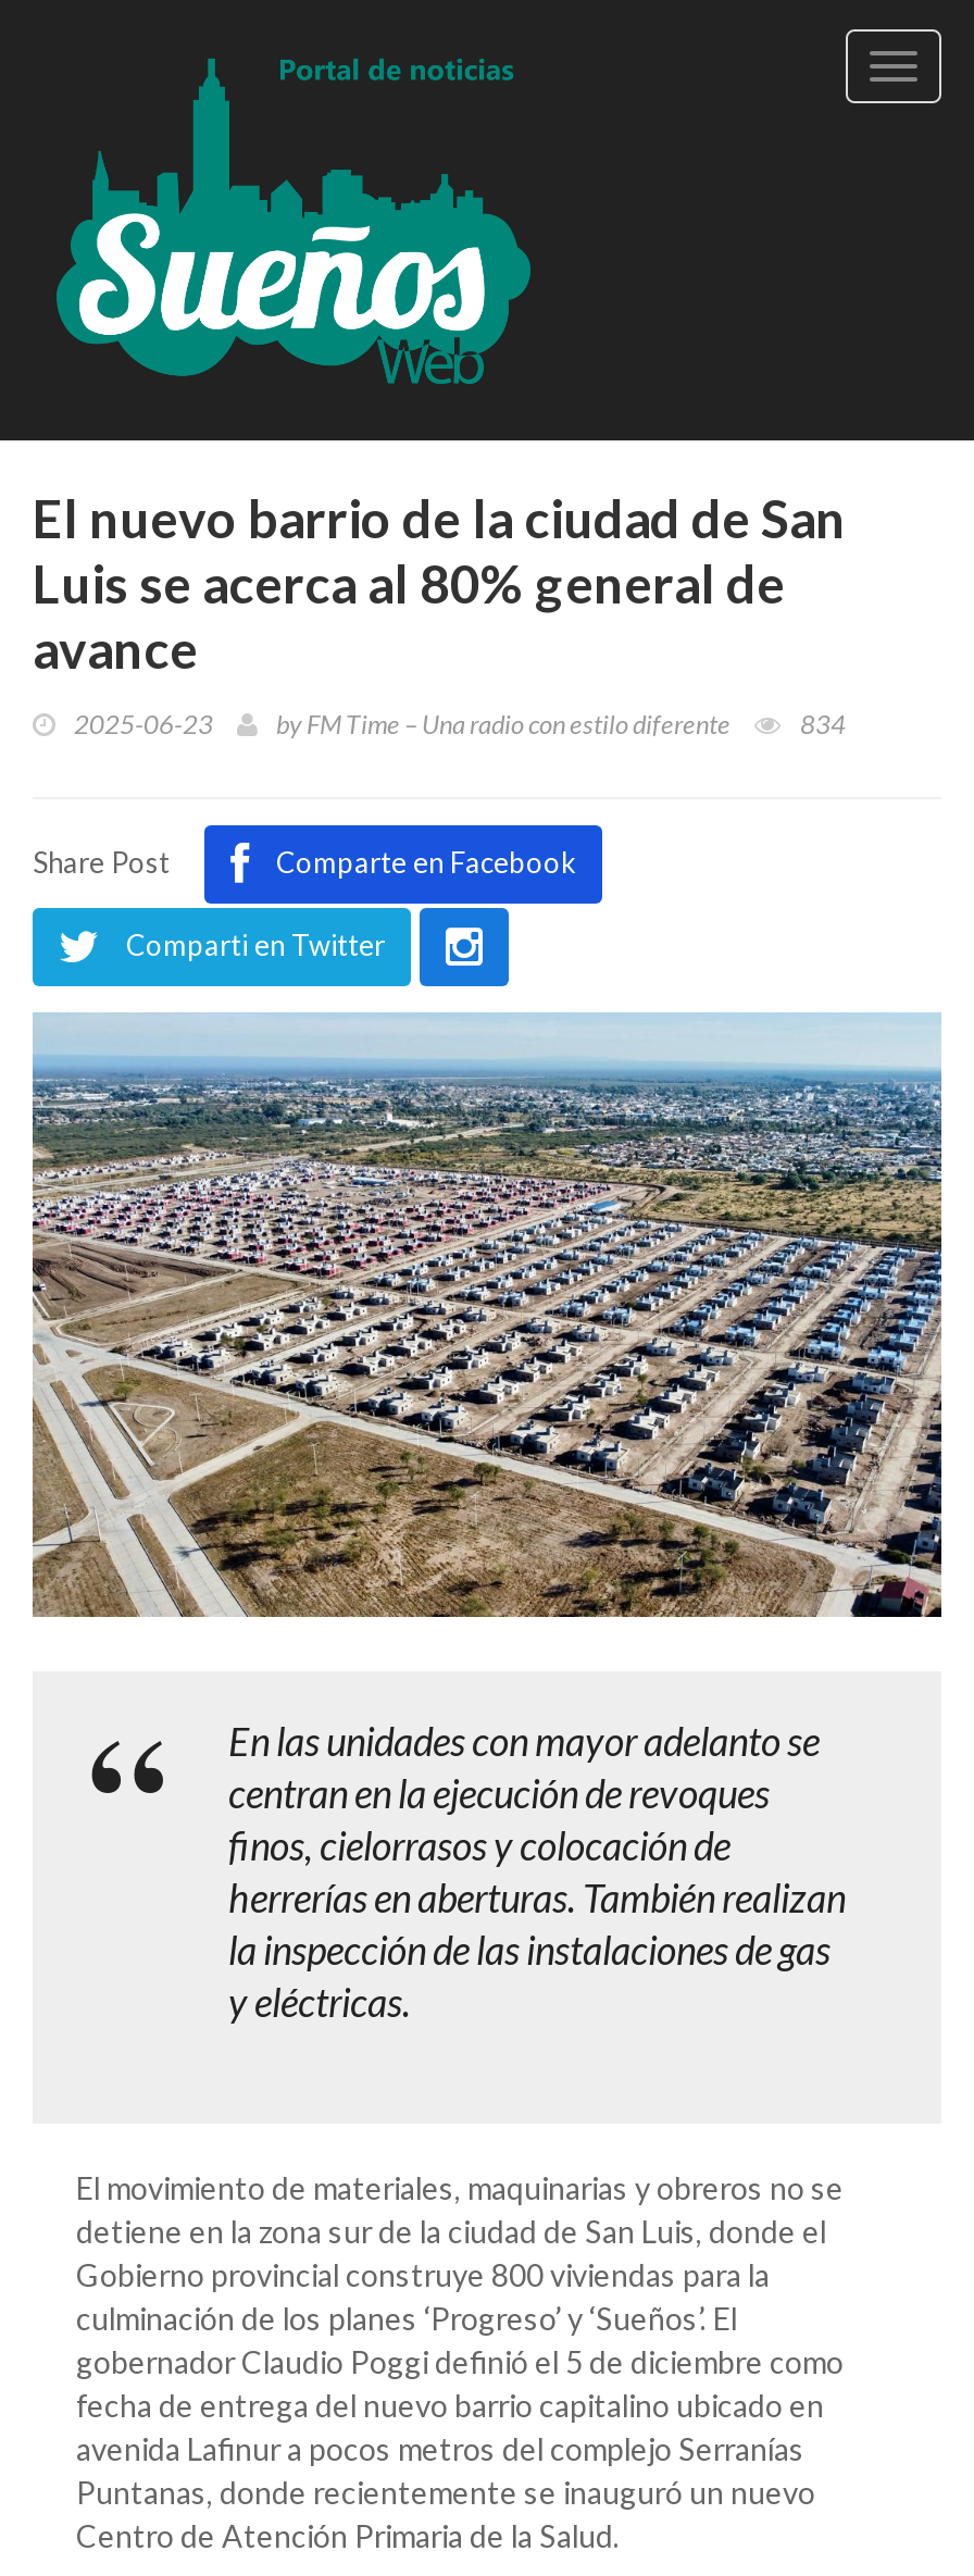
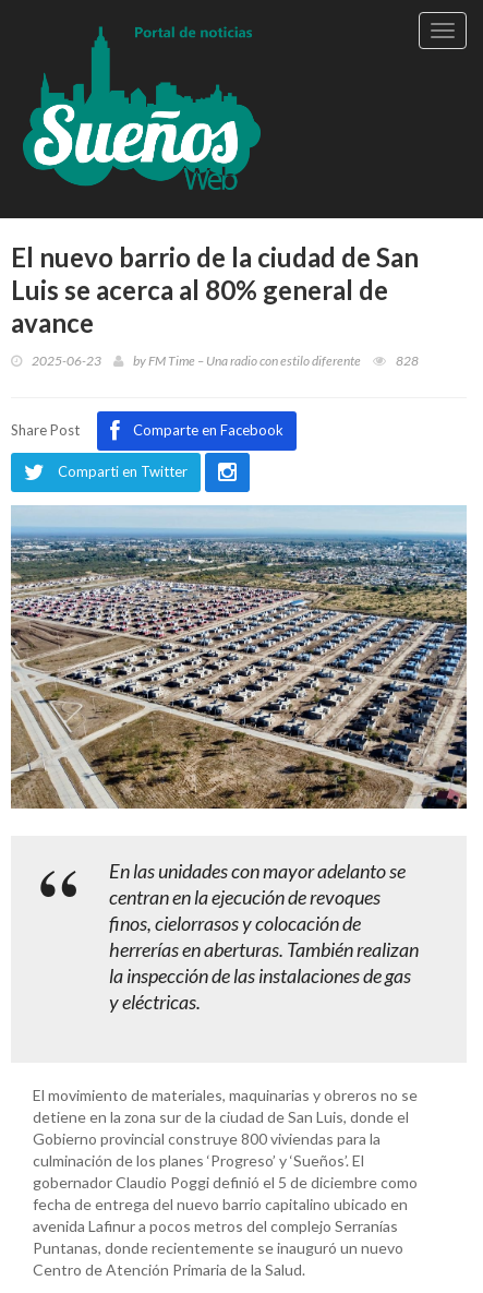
[800,708,846,741] 834 -> [396,352,419,369] 828

